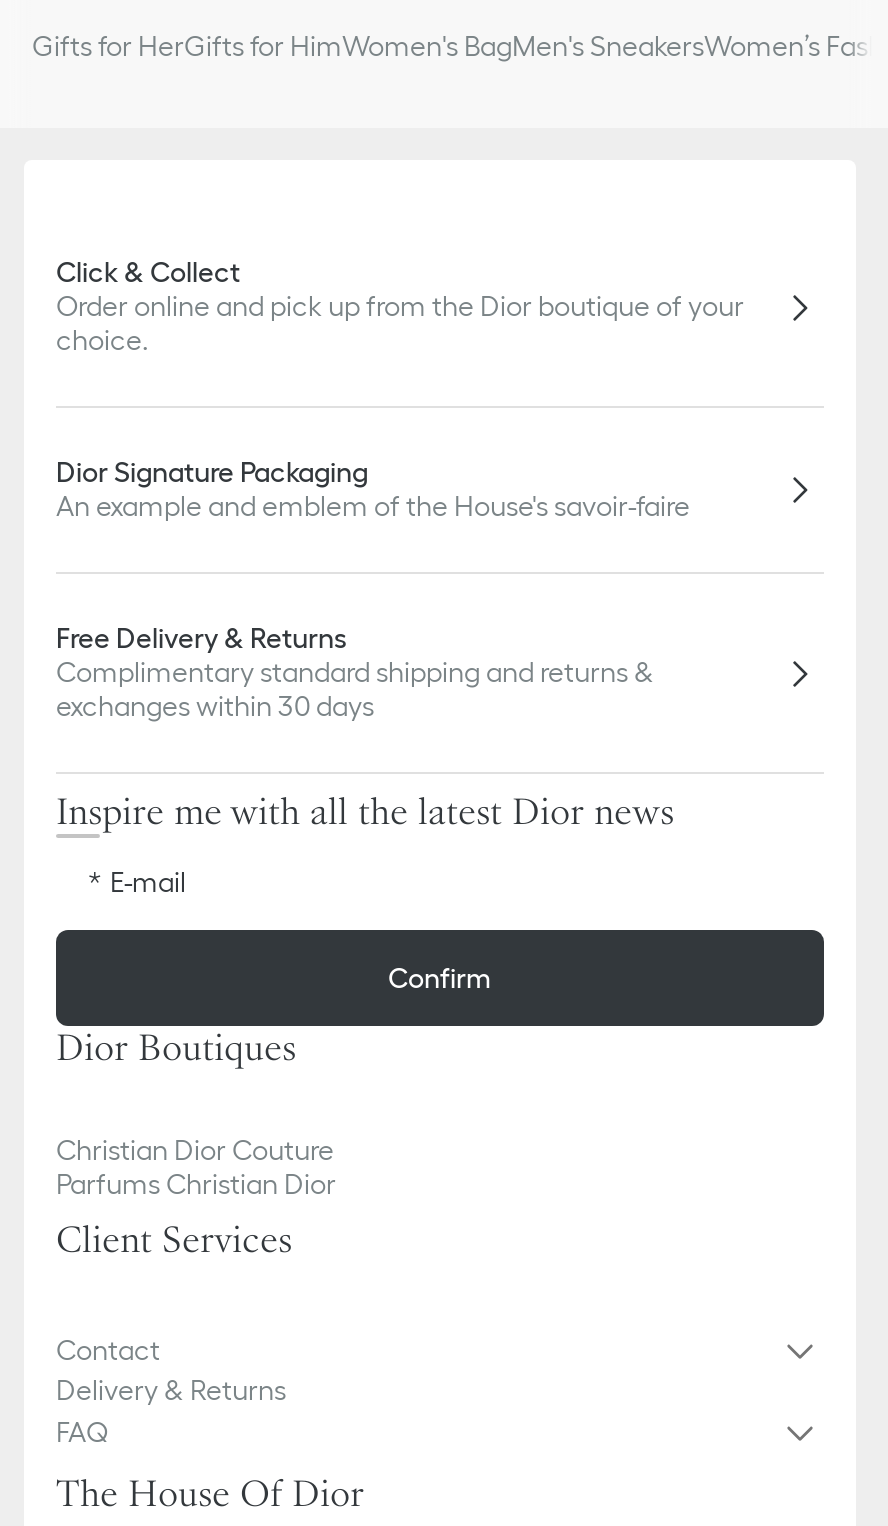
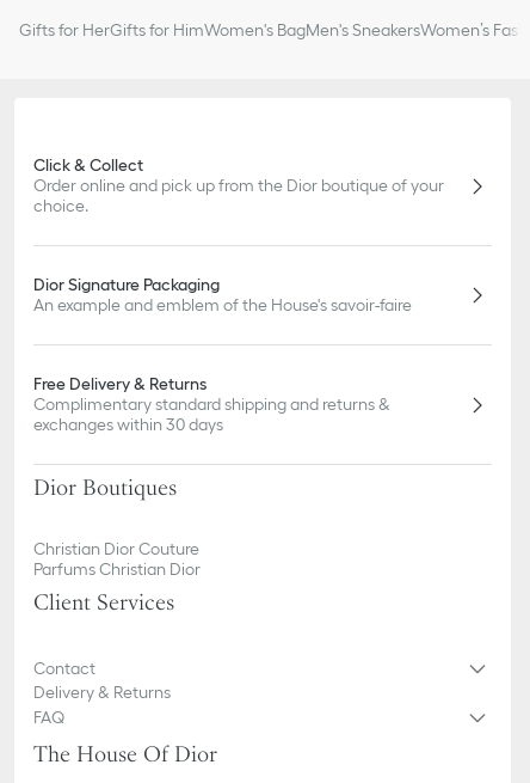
[56,790,674,993] Inspire me with all the latest Dior news | E-mail | Confirm -> none

